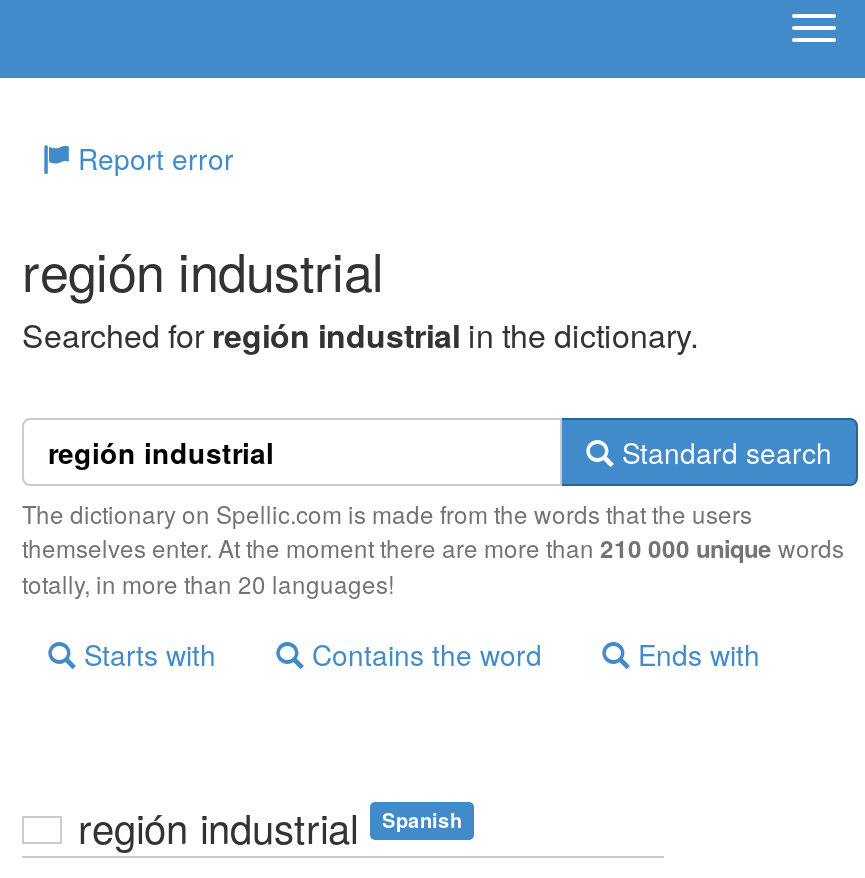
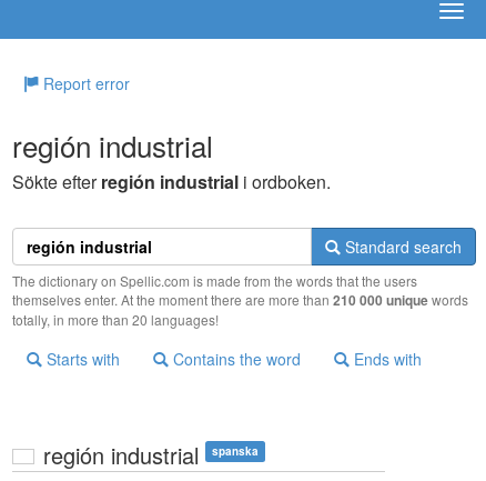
[22,312,698,358] Searched for región industrial in the dictionary. -> [12,169,331,194] Sökte efter región industrial i ordboken.
[382,806,462,834] Spanish -> [212,443,259,459] spanska

